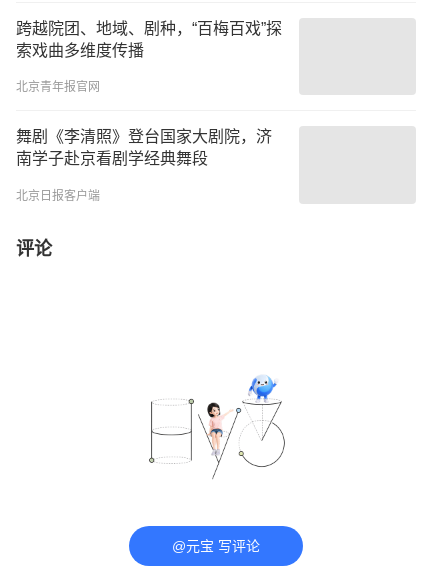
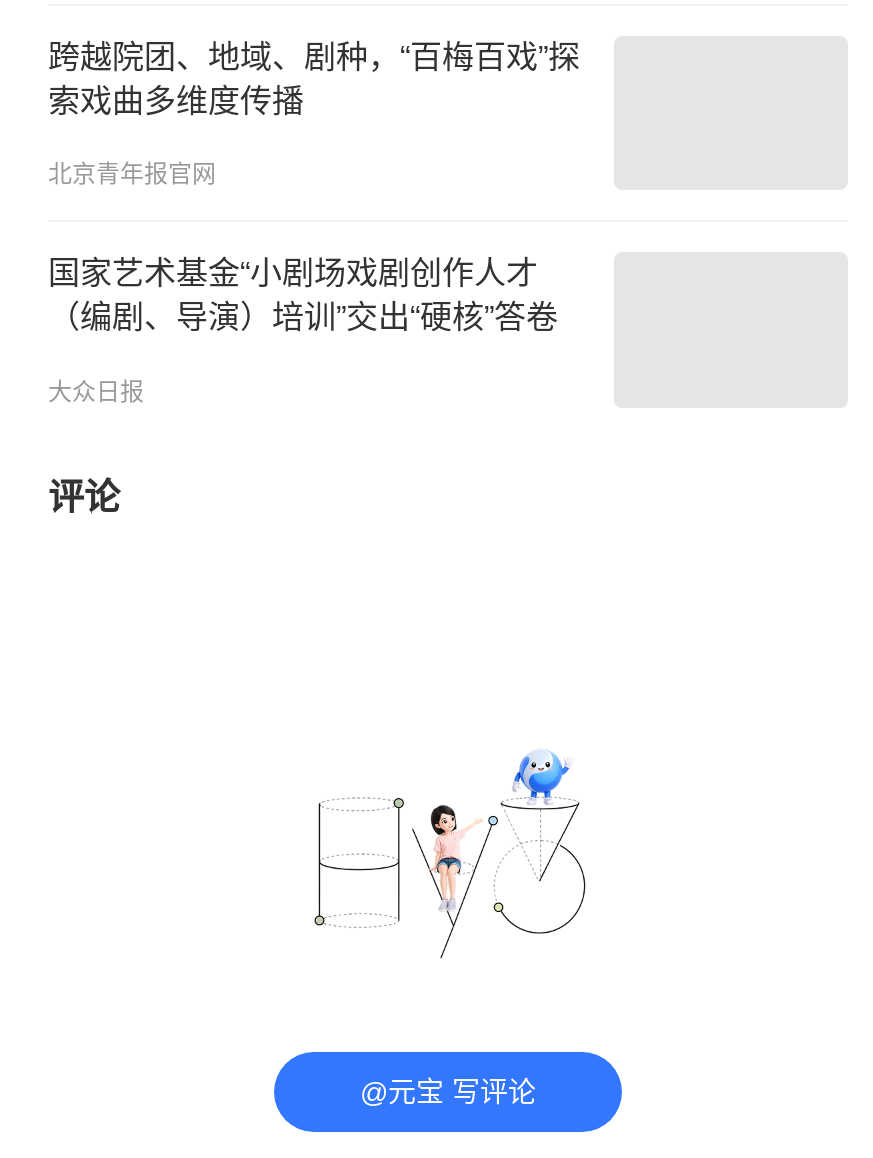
[16,128,272,167] 舞剧《李清照》登台国家大剧院，济 | 南学子赴京看剧学经典舞段 -> [48,257,558,335] 国家艺术基金“小剧场戏剧创作人才 | （编剧、导演）培训”交出“硬核”答卷
[16,189,100,203] 北京日报客户端 -> [48,378,144,406] 大众日报

